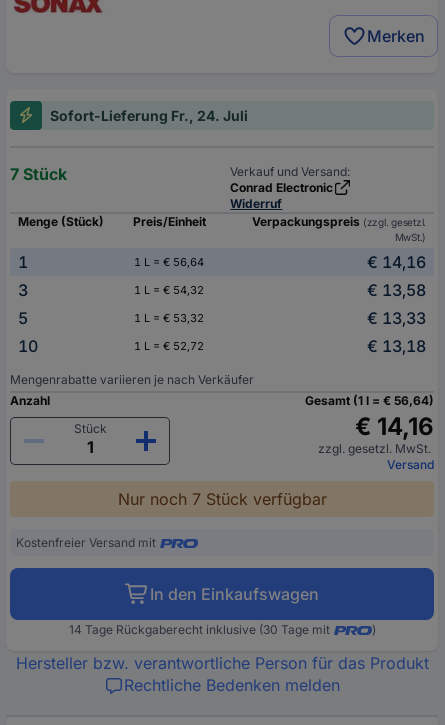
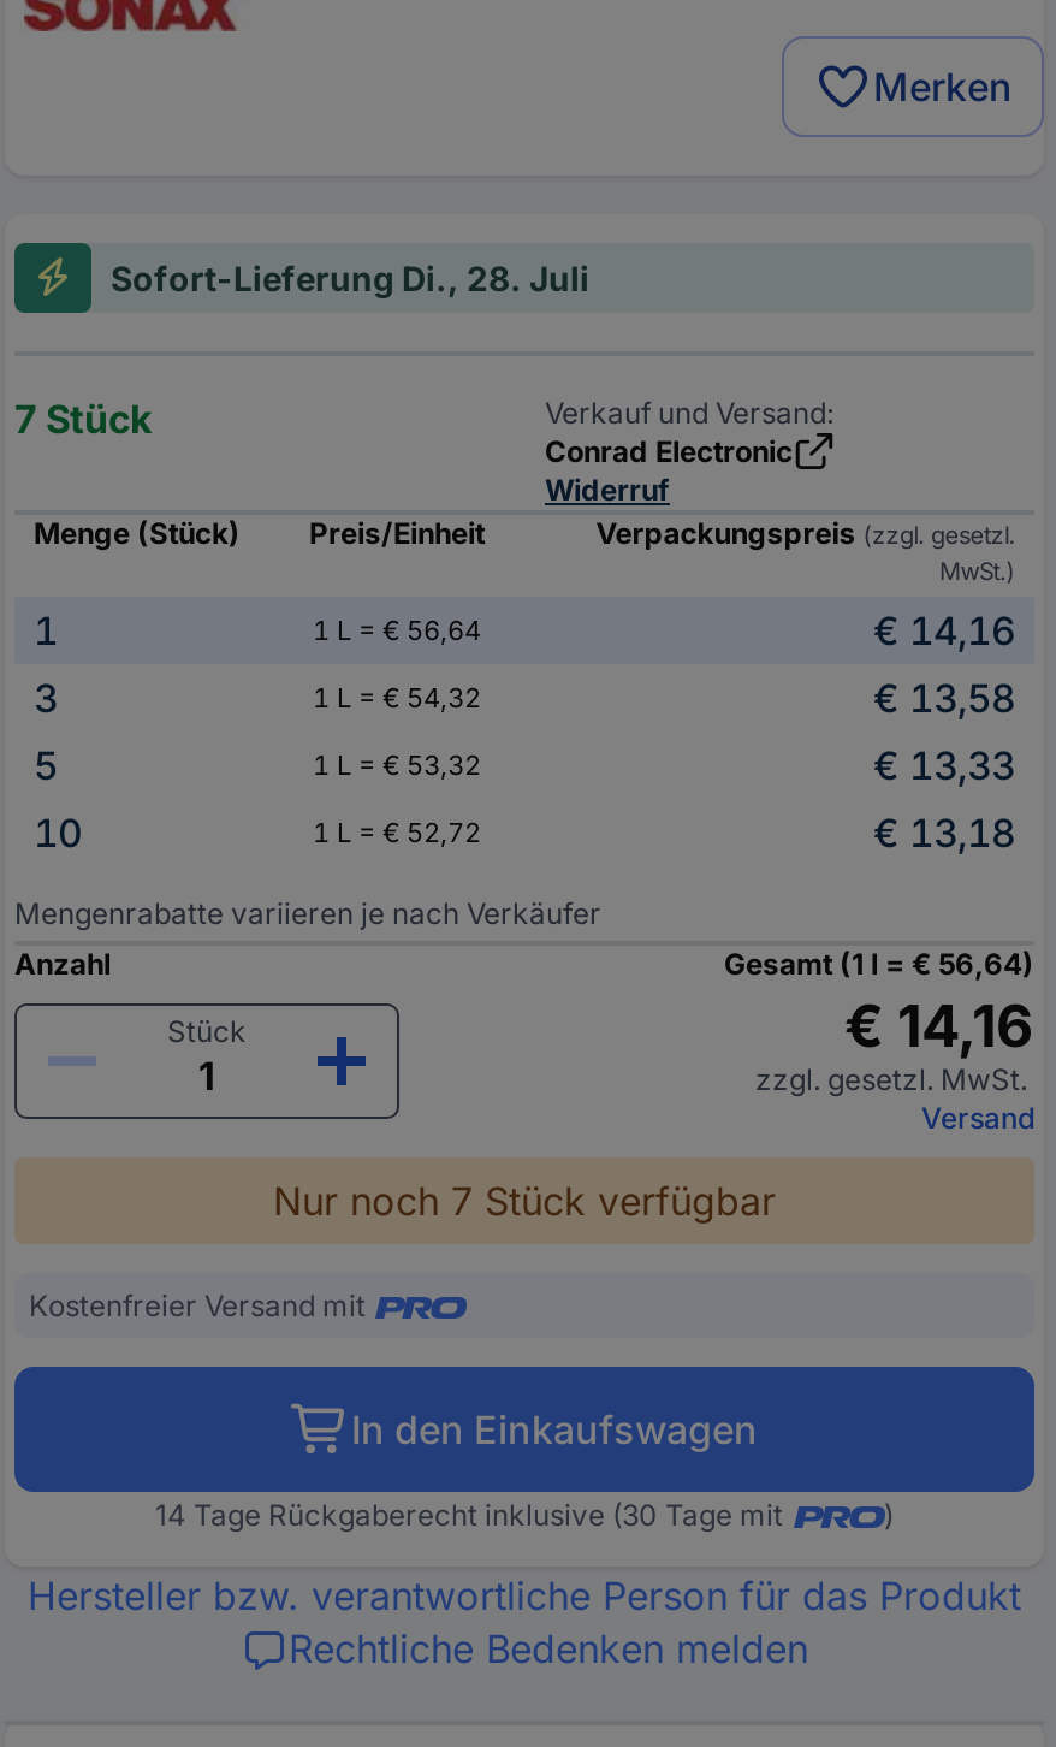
[50,107,248,124] Sofort-Lieferung Fr., 24. Juli -> [111,257,589,298] Sofort-Lieferung Di., 28. Juli

